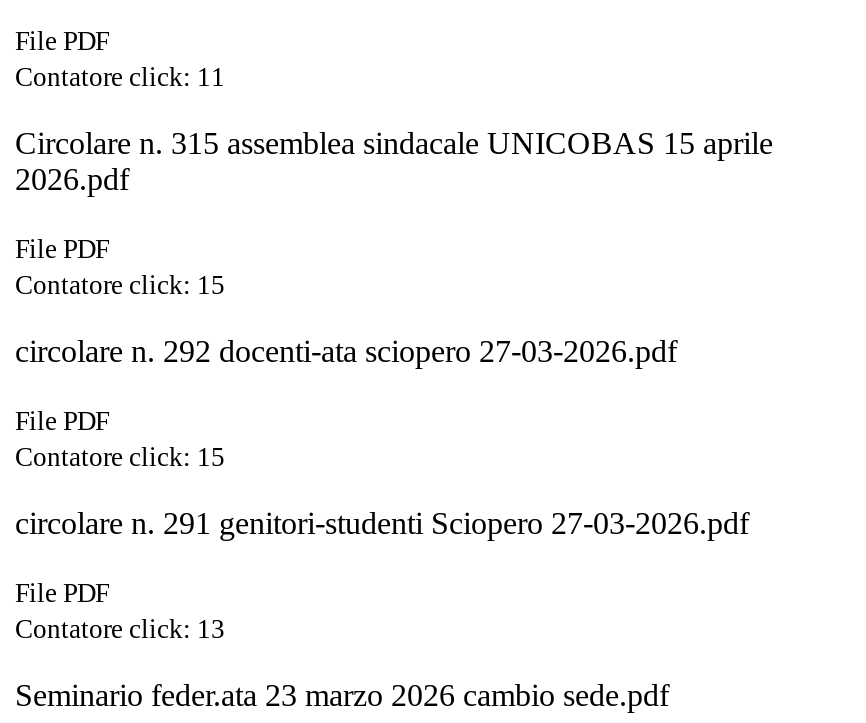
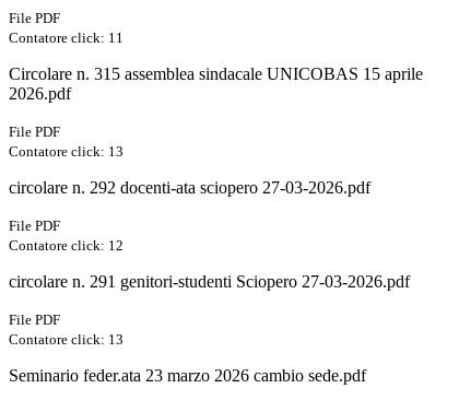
[15,271,225,301] Contatore click: 15 -> [9,143,123,160] Contatore click: 13
[15,443,225,473] Contatore click: 15 -> [9,237,123,254] Contatore click: 12

